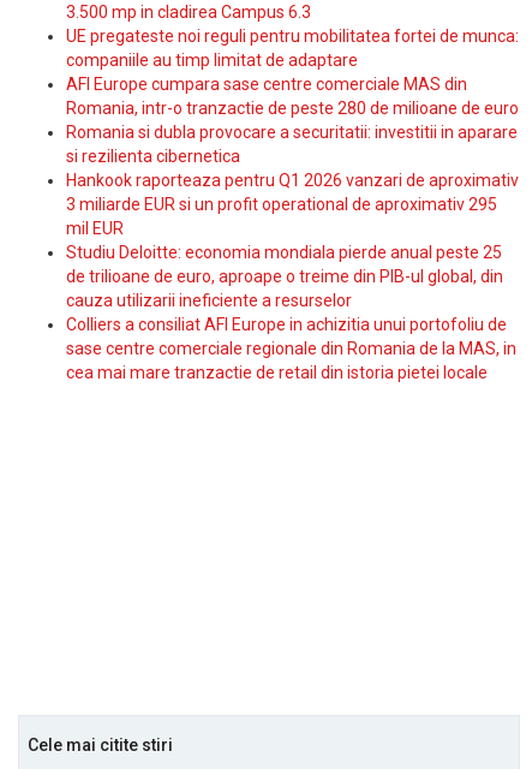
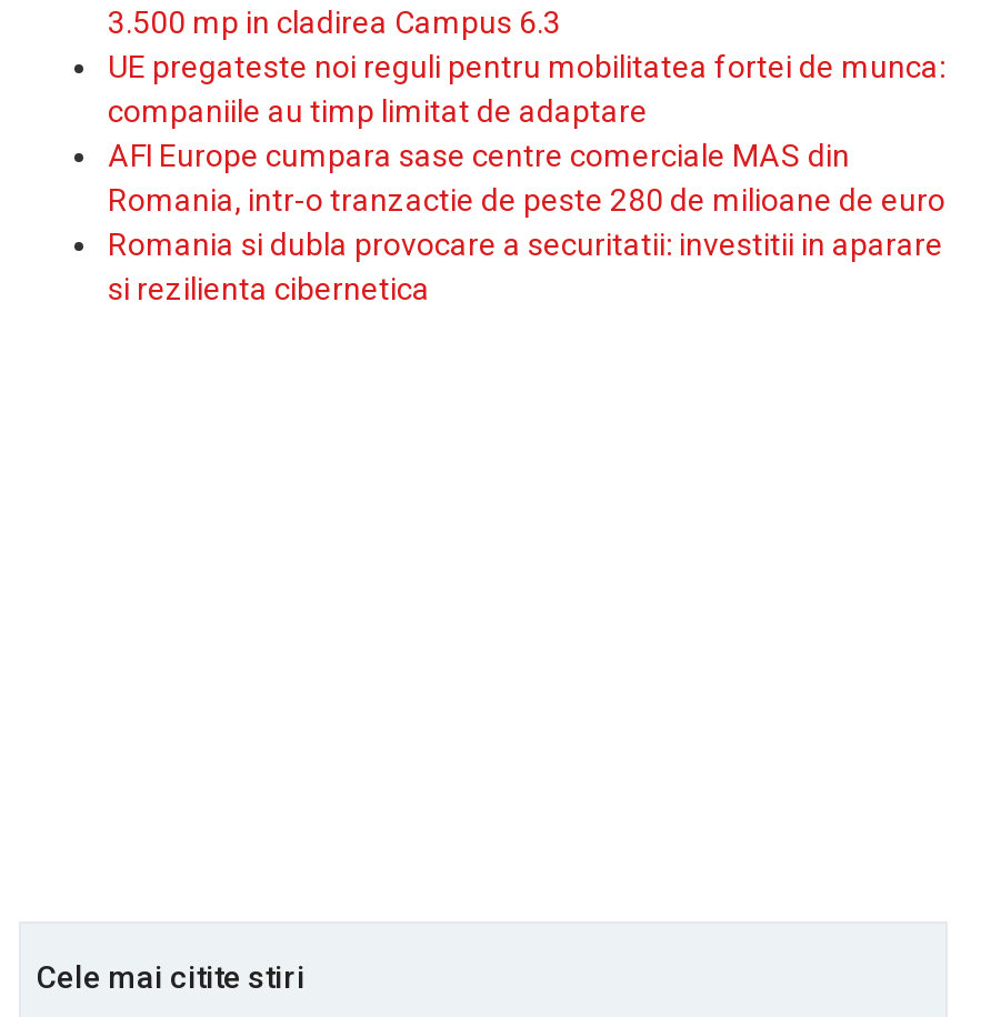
[66,171,519,382] Hankook raporteaza pentru Q1 2026 vanzari de aproximativ | 3 miliarde EUR si un profit operational de aproximativ 295 | mil EUR | Studiu Deloitte: economia mondiala pierde anual peste 25 | de trilioane de euro, aproape o treime din PIB-ul global, din | cauza utilizarii ineficiente a resurselor | Colliers a consiliat AFI Europe in achizitia unui portofoliu de | sase centre comerciale regionale din Romania de la MAS, in | cea mai mare tranzactie de retail din istoria pietei locale -> none

